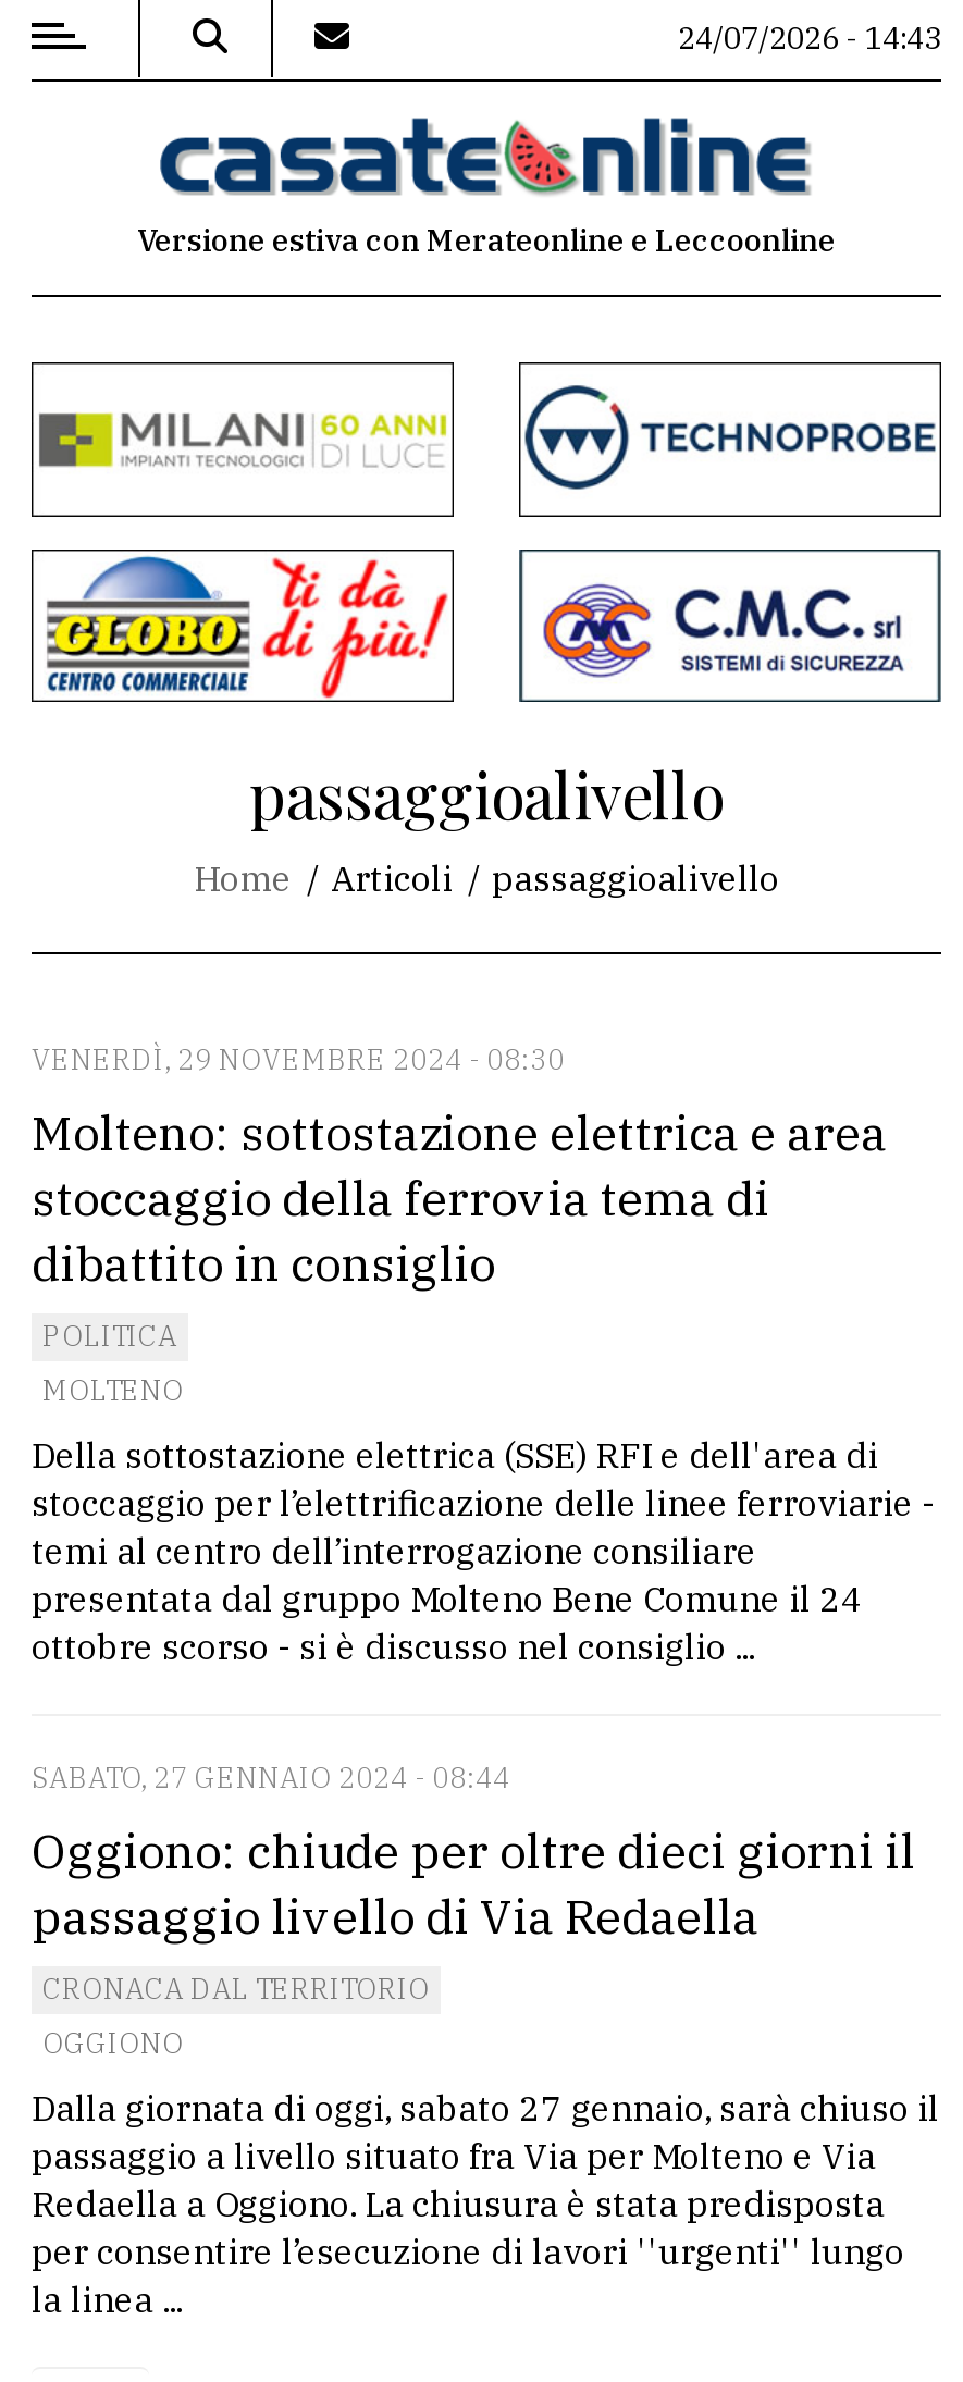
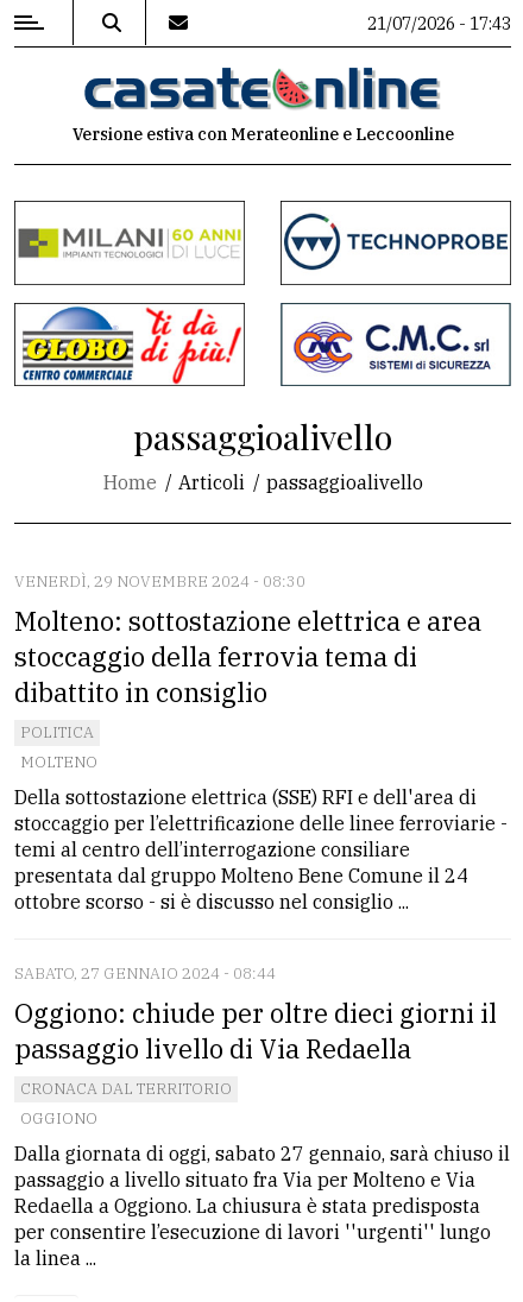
[678,18,941,58] 24/07/2026 - 14:43 -> [367,13,511,34] 21/07/2026 - 17:43

